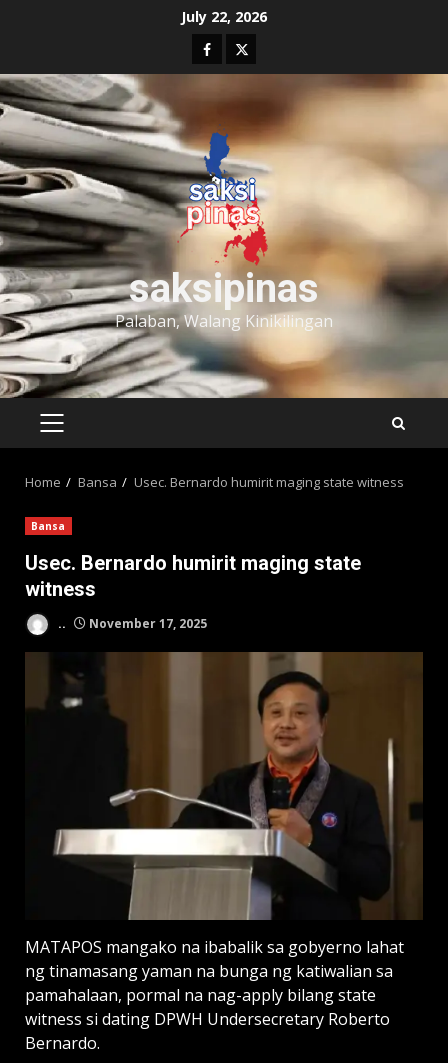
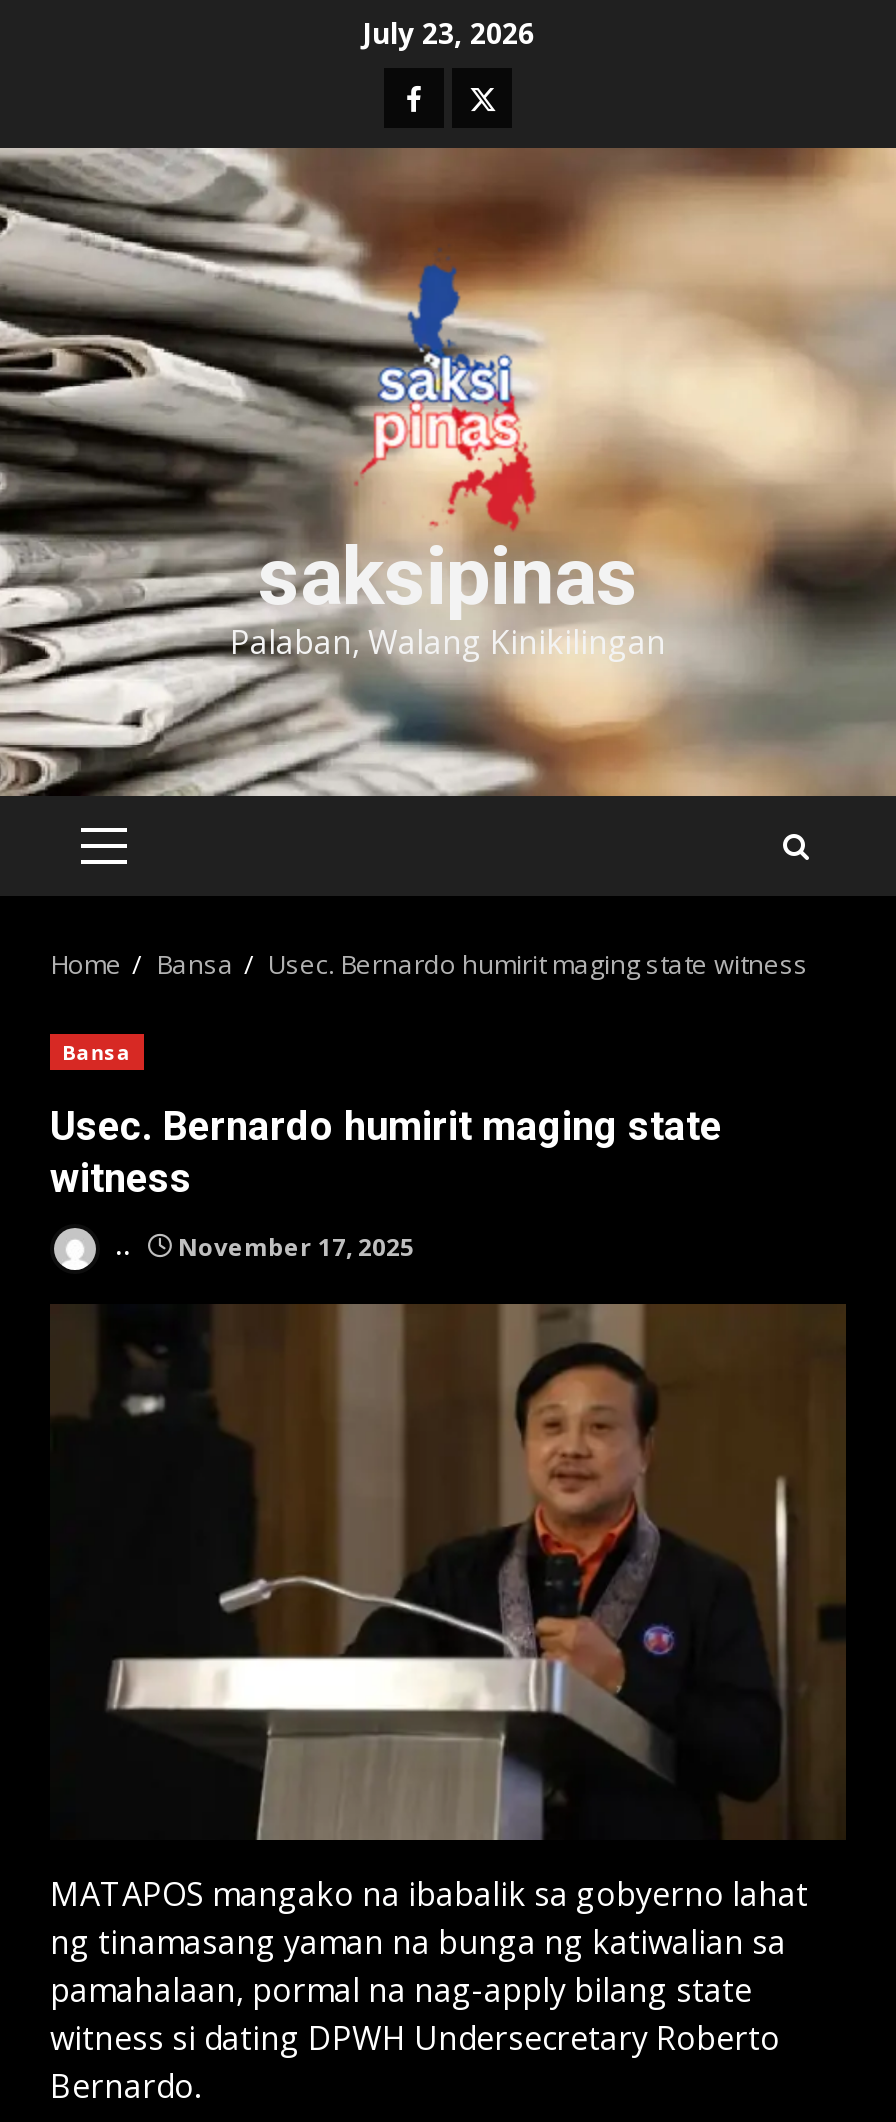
[181,7,267,26] July 22, 2026 -> [362,14,534,52] July 23, 2026

